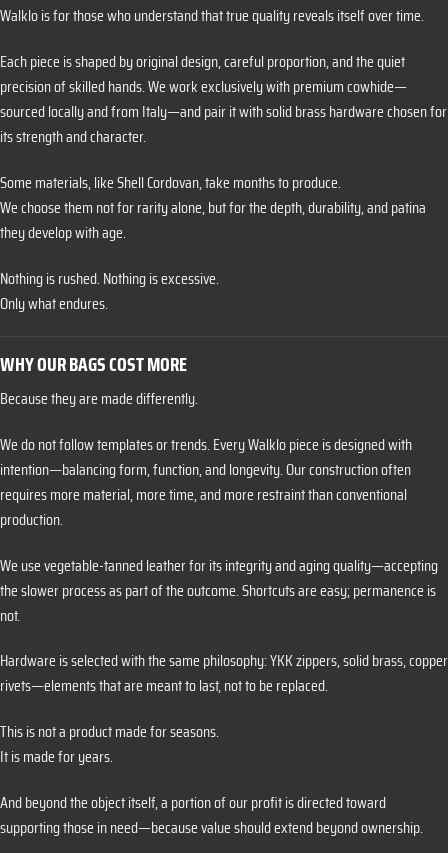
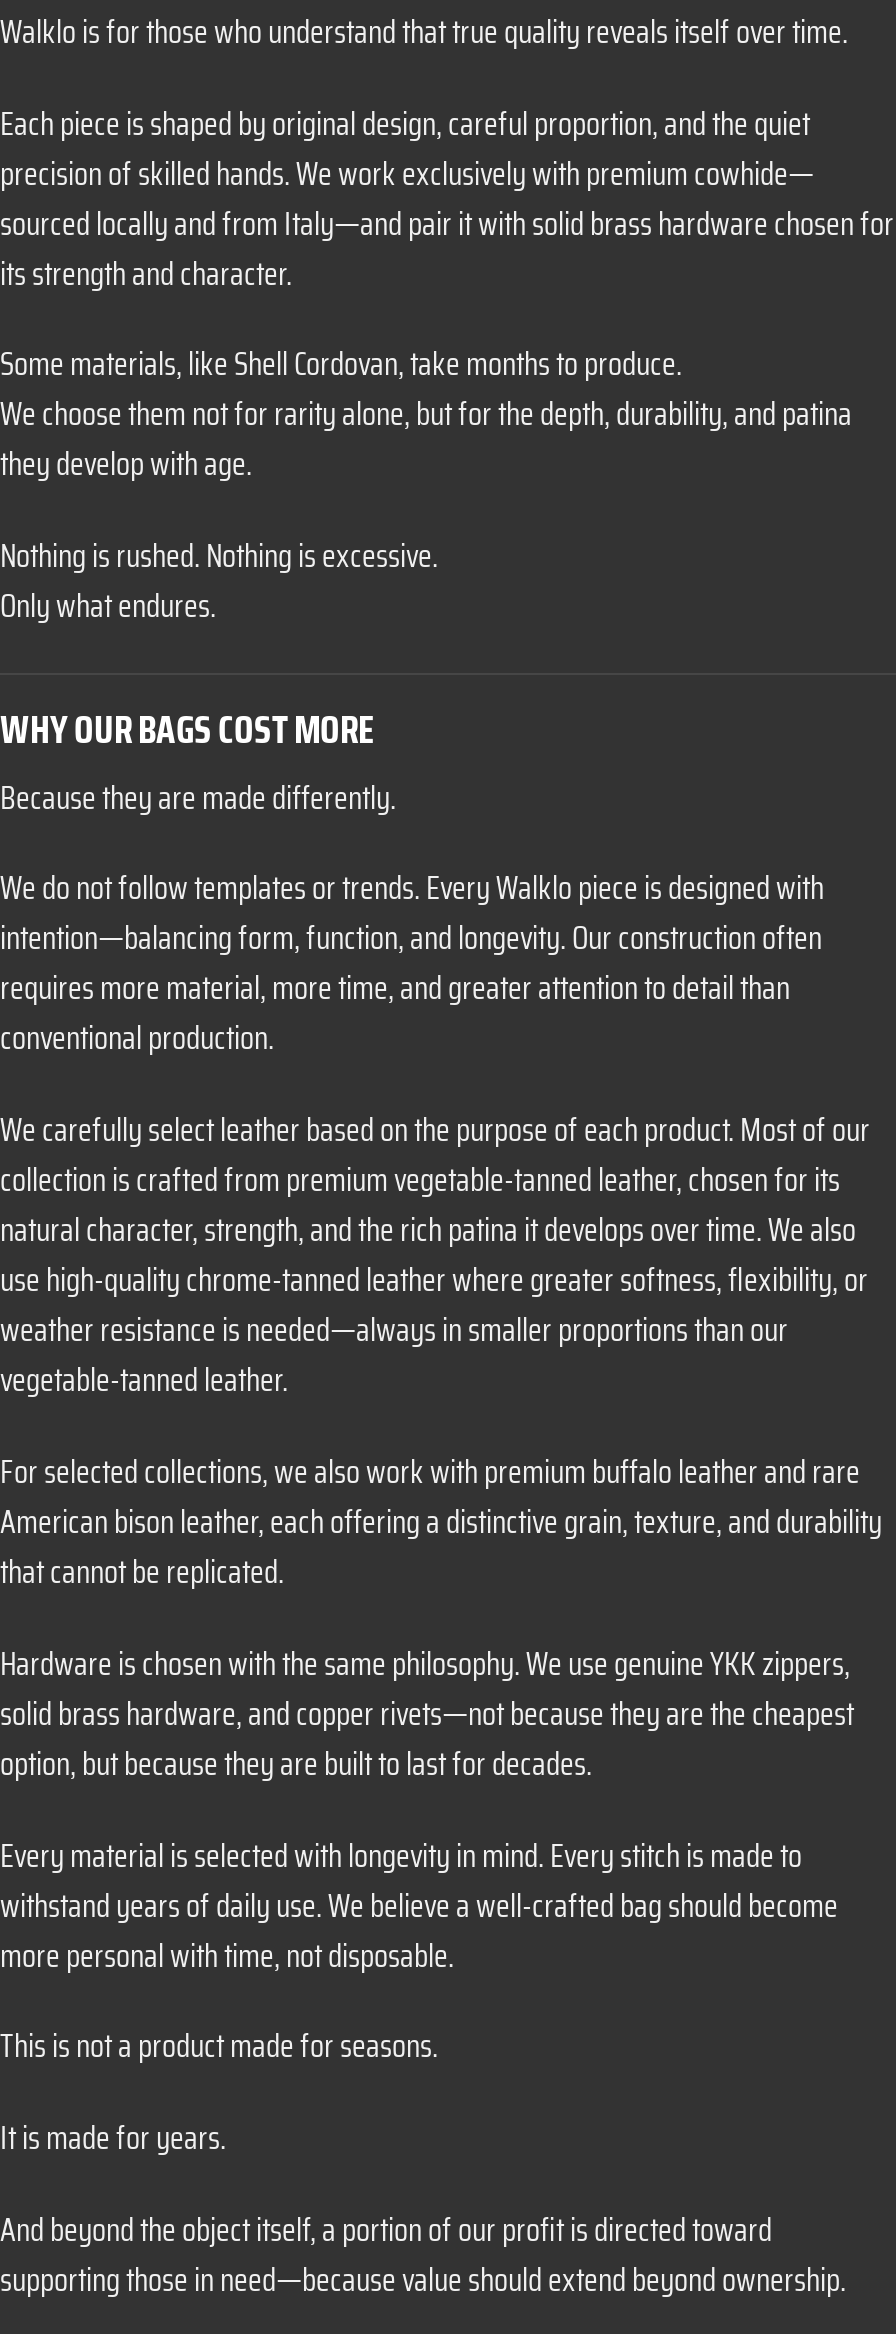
[0,482,448,698] requires more material, more time, and more restraint than conventional | production. | We use vegetable-tanned leather for its integrity and aging quality—accepting | the slower process as part of the outcome. Shortcuts are easy; permanence is | not. | Hardware is selected with the same philosophy: YKK zippers, solid brass, copper | rivets—elements that are meant to last, not to be replaced. -> [0,964,882,1980] requires more material, more time, and greater attention to detail than | conventional production. | We carefully select leather based on the purpose of each product. Most of our | collection is crafted from premium vegetable-tanned leather, chosen for its | natural character, strength, and the rich patina it develops over time. We also | use high-quality chrome-tanned leather where greater softness, flexibility, or | weather resistance is needed—always in smaller proportions than our | vegetable-tanned leather. | For selected collections, we also work with premium buffalo leather and rare | American bison leather, each offering a distinctive grain, texture, and durability | that cannot be replicated. | Hardware is chosen with the same philosophy. We use genuine YKK zippers, | solid brass hardware, and copper rivets—not because they are the cheapest | option, but because they are built to last for decades. | Every material is selected with longevity in mind. Every stitch is made to | withstand years of daily use. We believe a well-crafted bag should become | more personal with time, not disposable.

